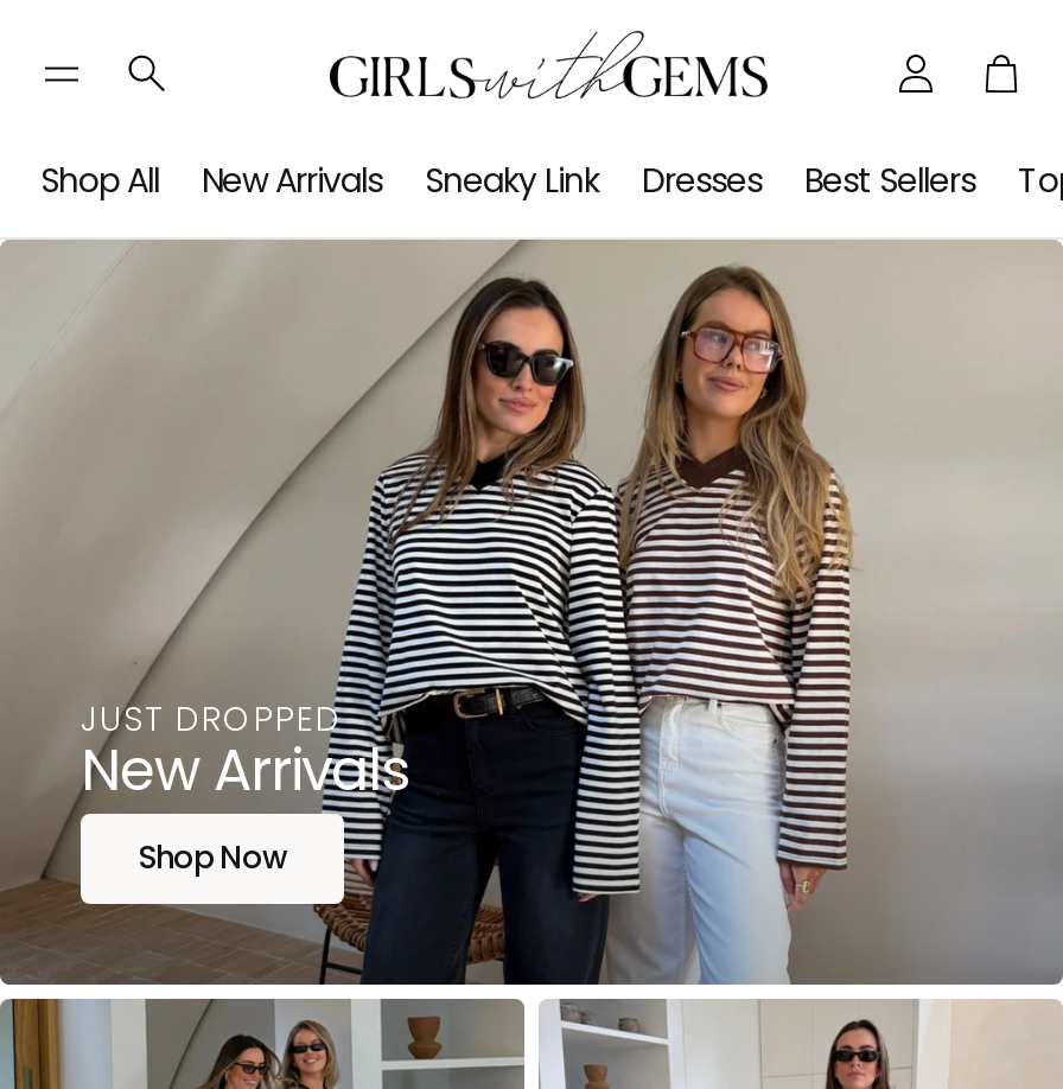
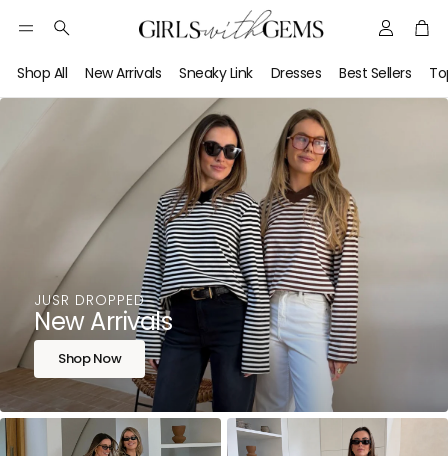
[81,694,342,742] JUST DROPPED -> [34,290,145,310] JUSR DROPPED

